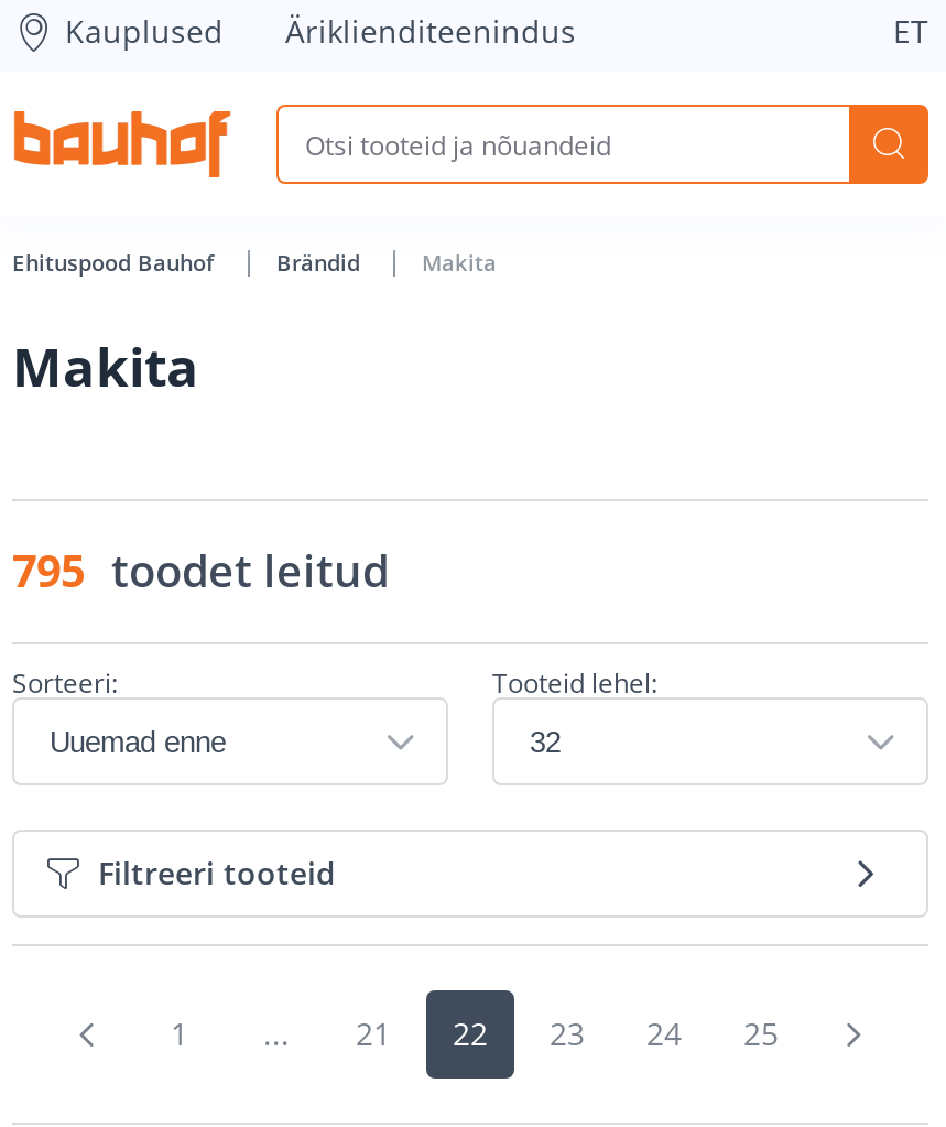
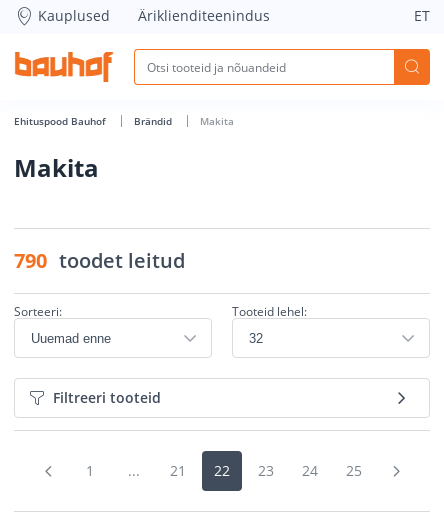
[12,541,389,600] 795 toodet leitud -> [14,247,185,274] 790 toodet leitud

